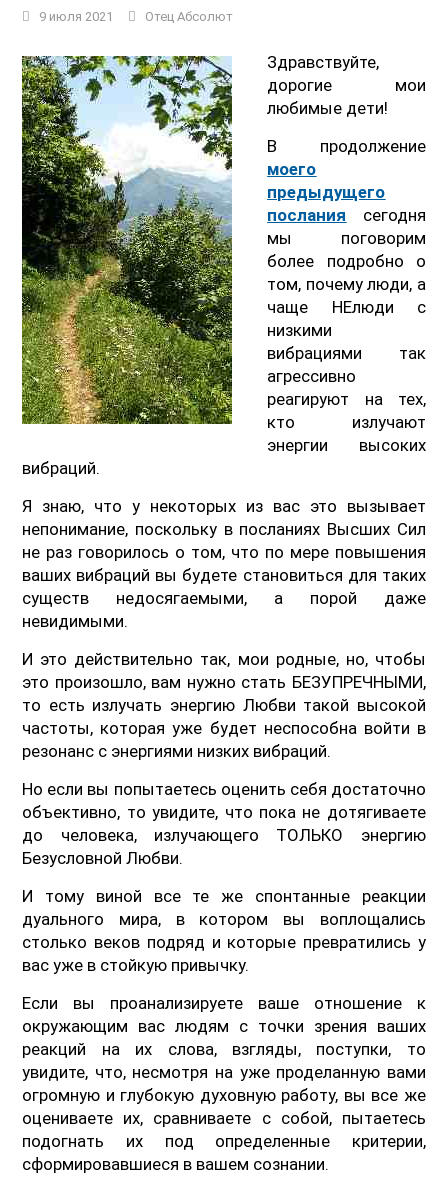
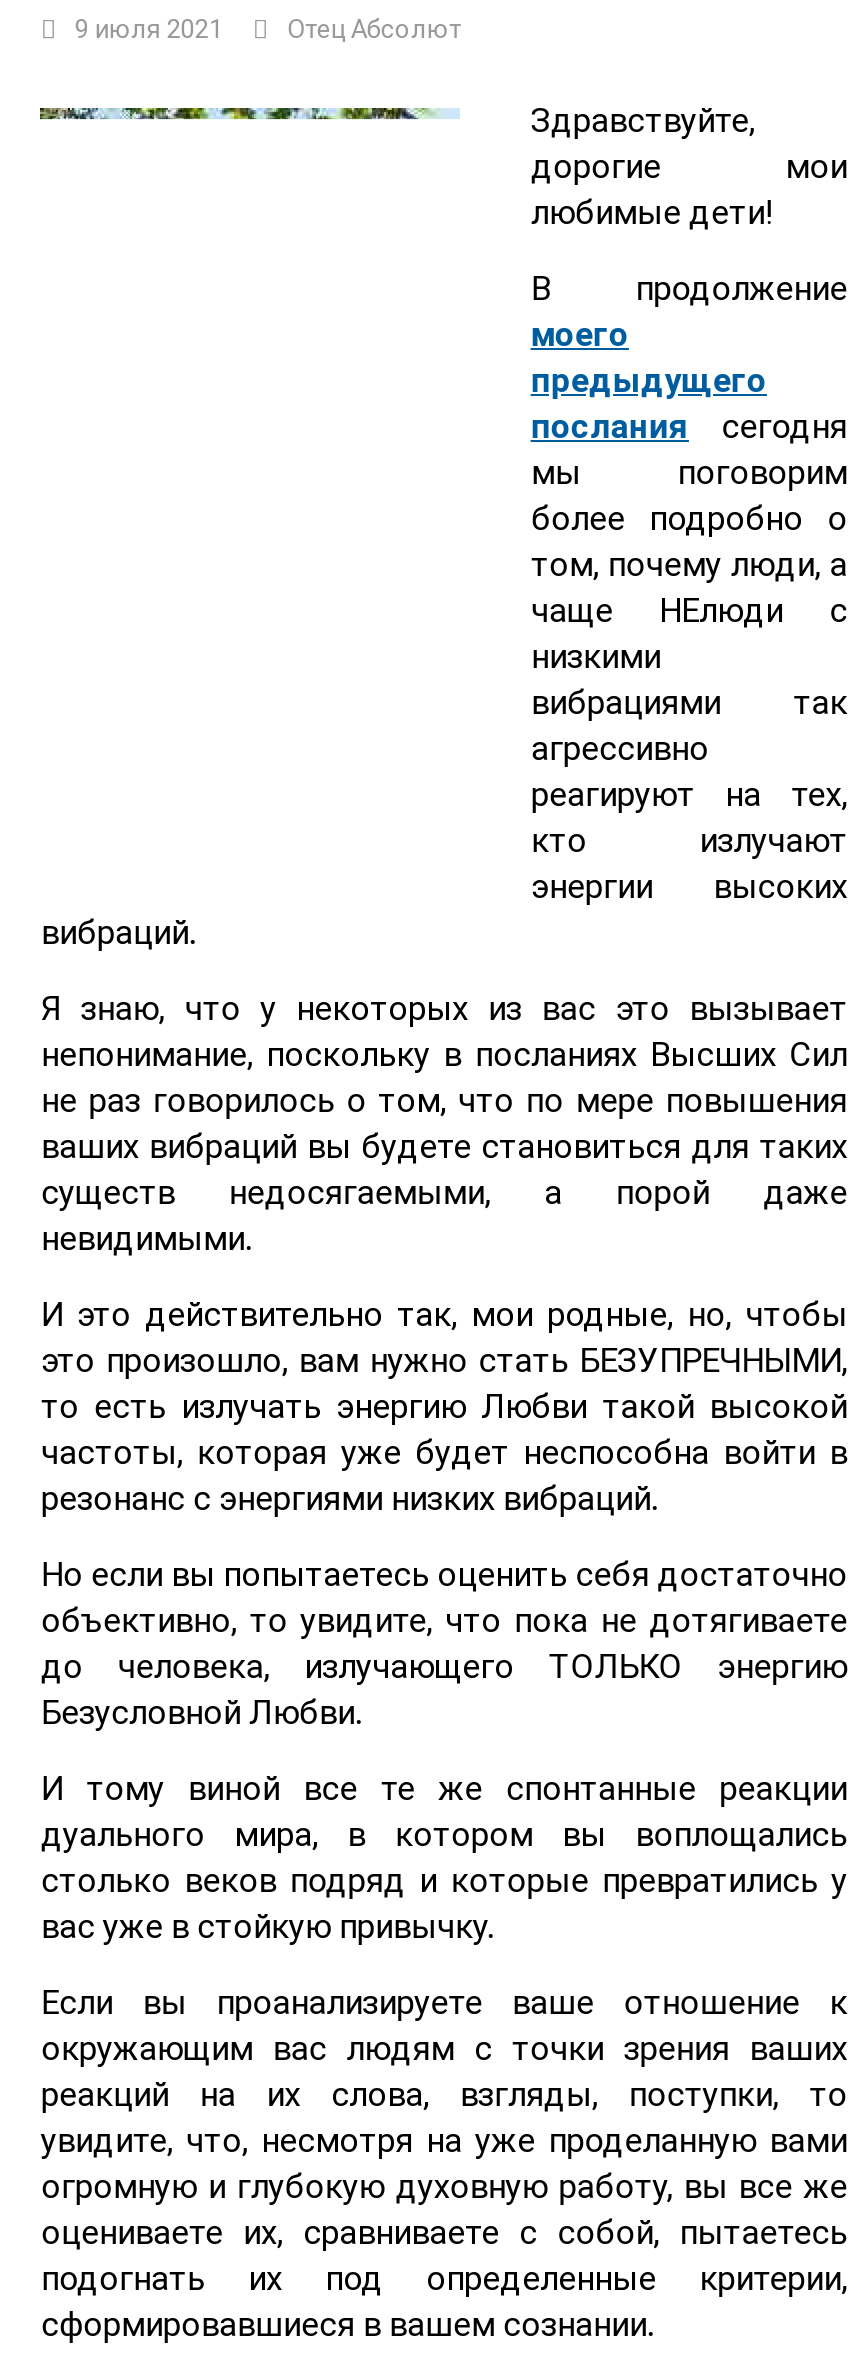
[21,60,233,425] [image] -> none

